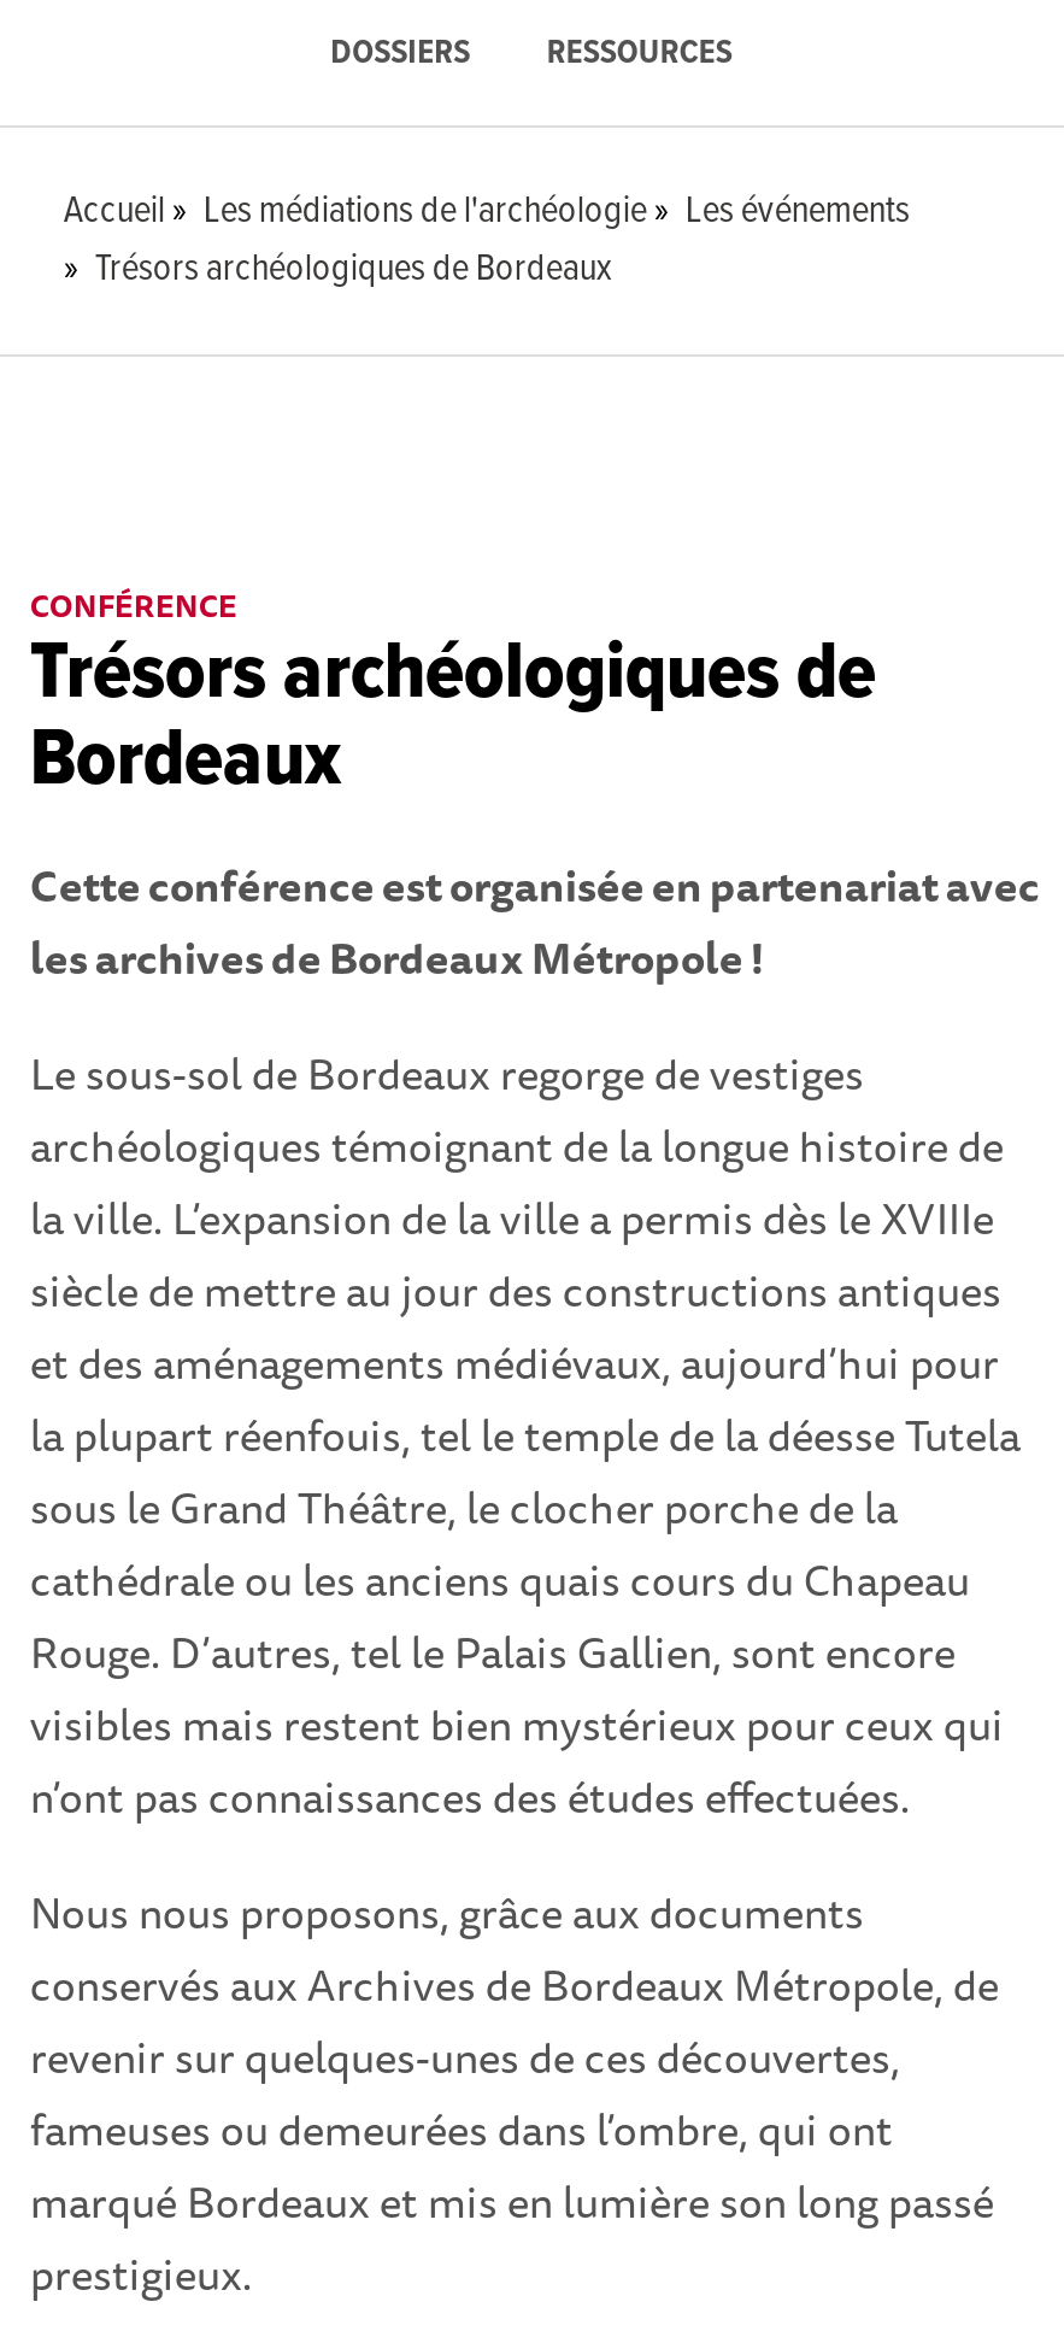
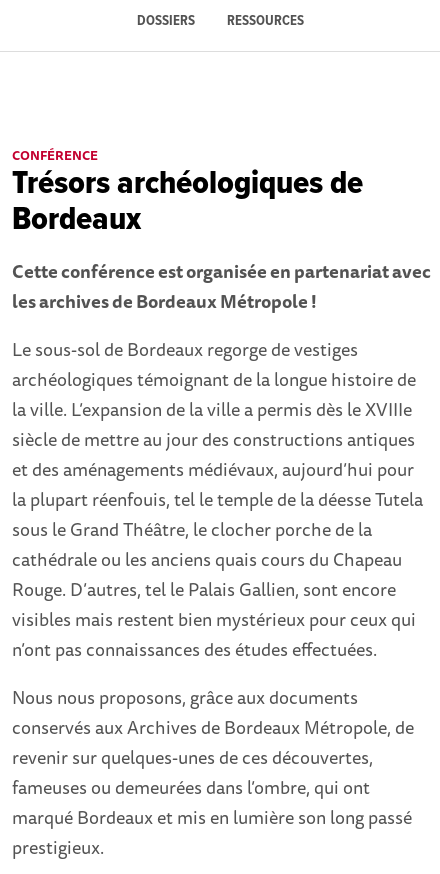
[64,185,910,294] Accueil | Les médiations de l'archéologie | Les événements | Trésors archéologiques de Bordeaux -> none

